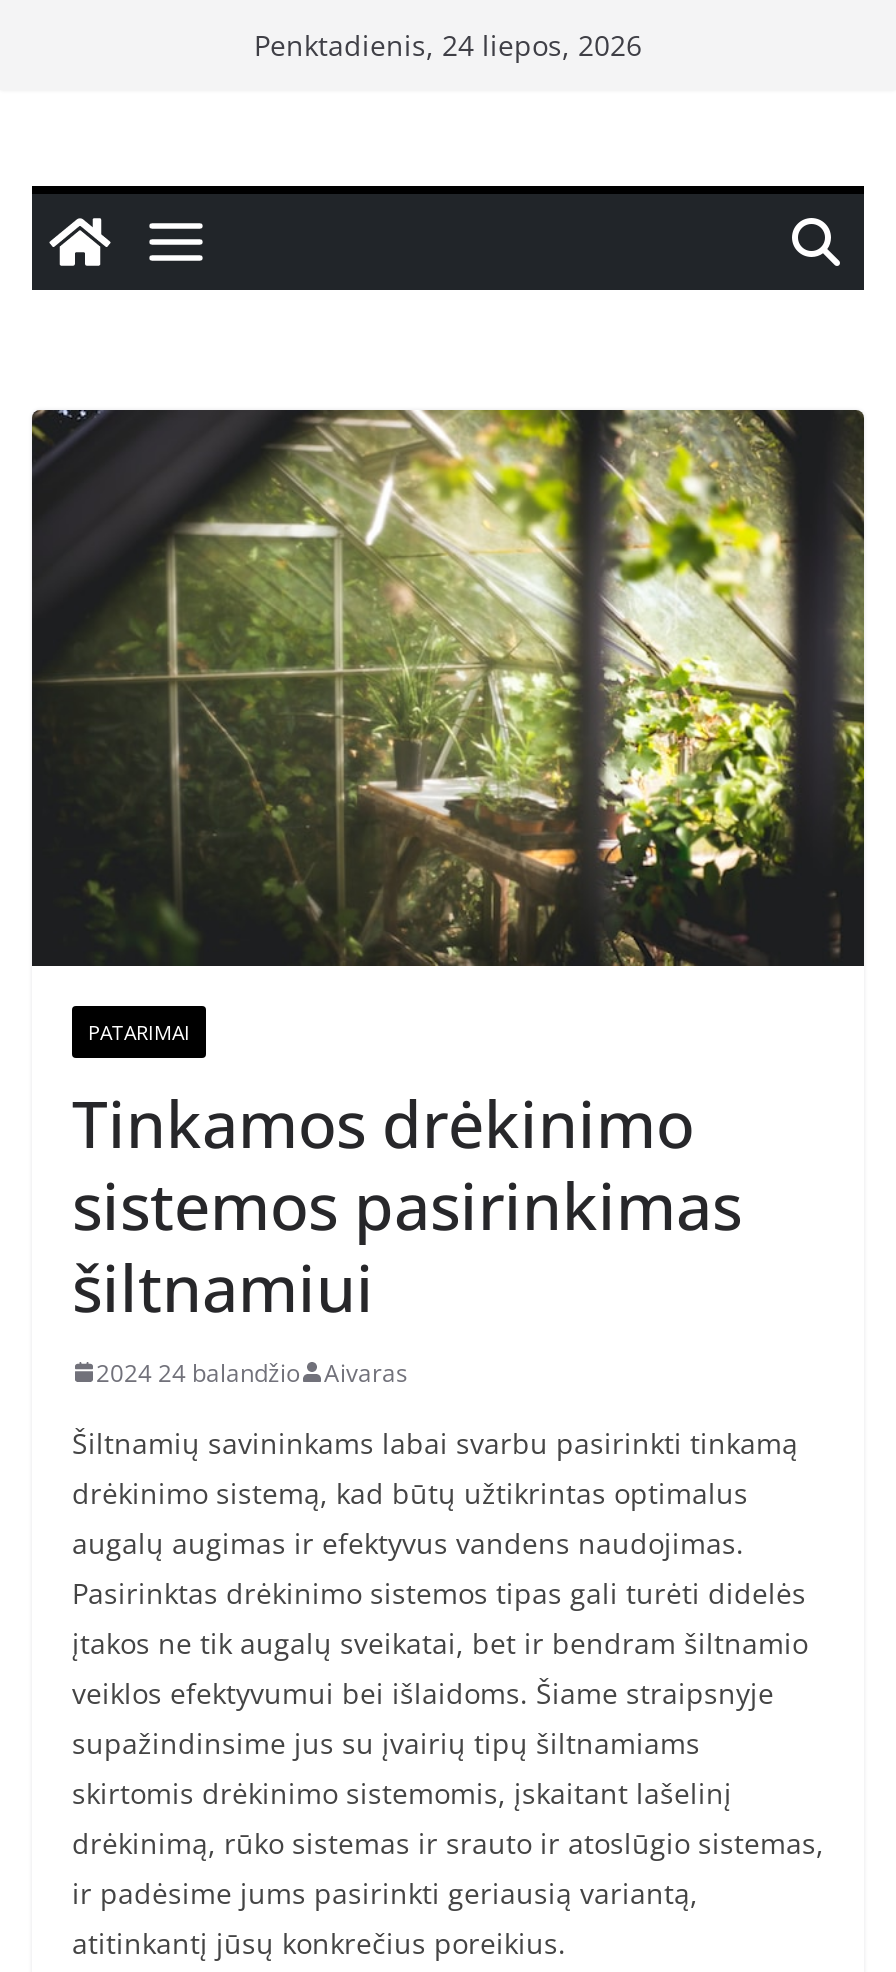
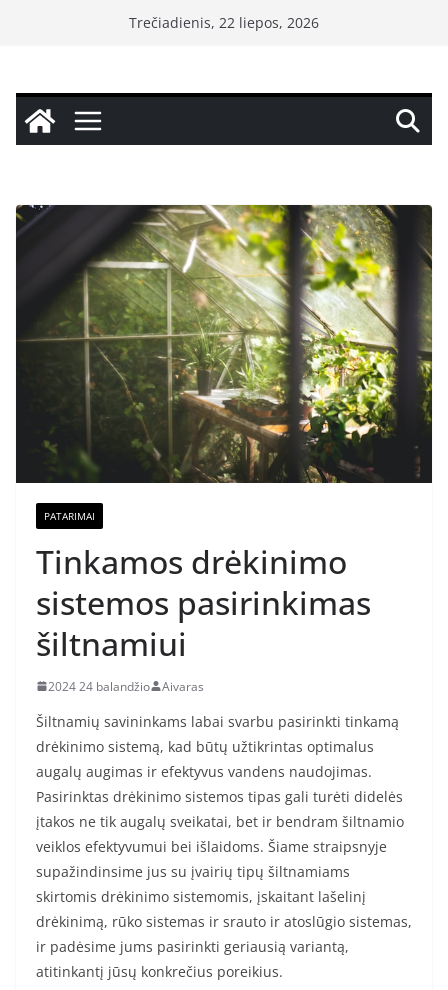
[254,26,642,64] Penktadienis, 24 liepos, 2026 -> [129,13,319,32] Trečiadienis, 22 liepos, 2026

